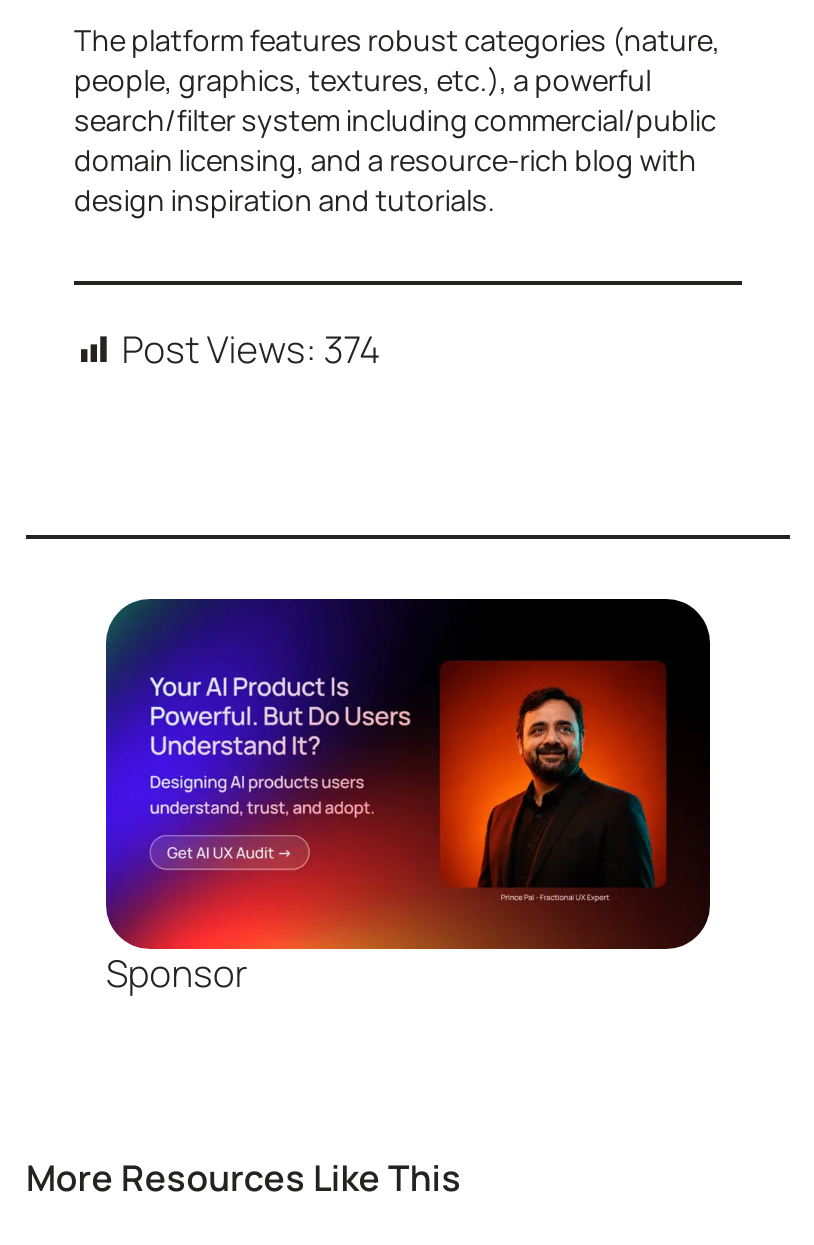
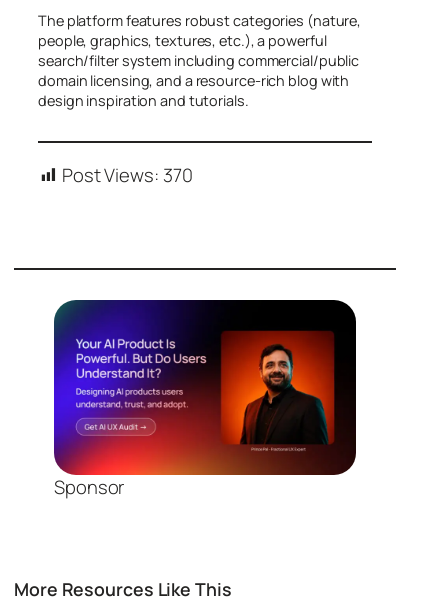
[122,323,381,375] Post Views: 374 -> [62,162,192,188] Post Views: 370

